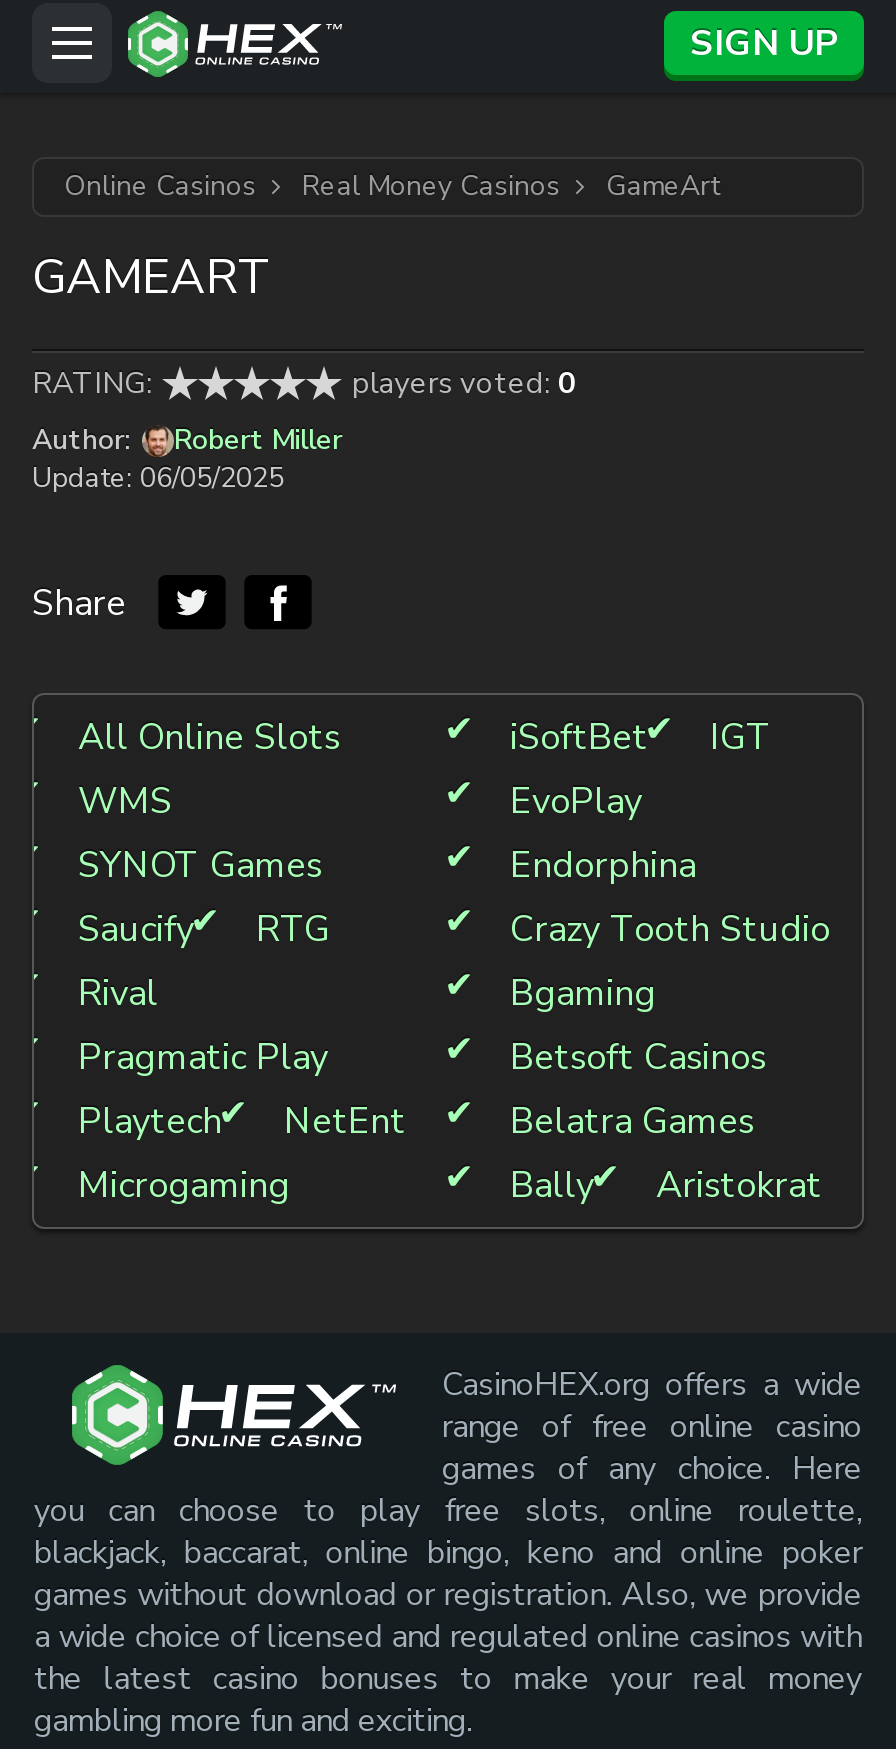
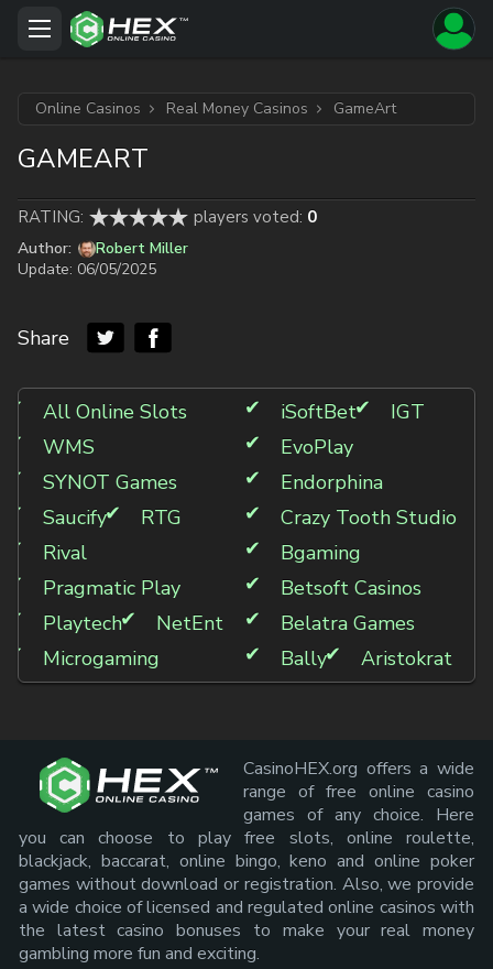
[690,19,838,67] SIGN UP -> none

